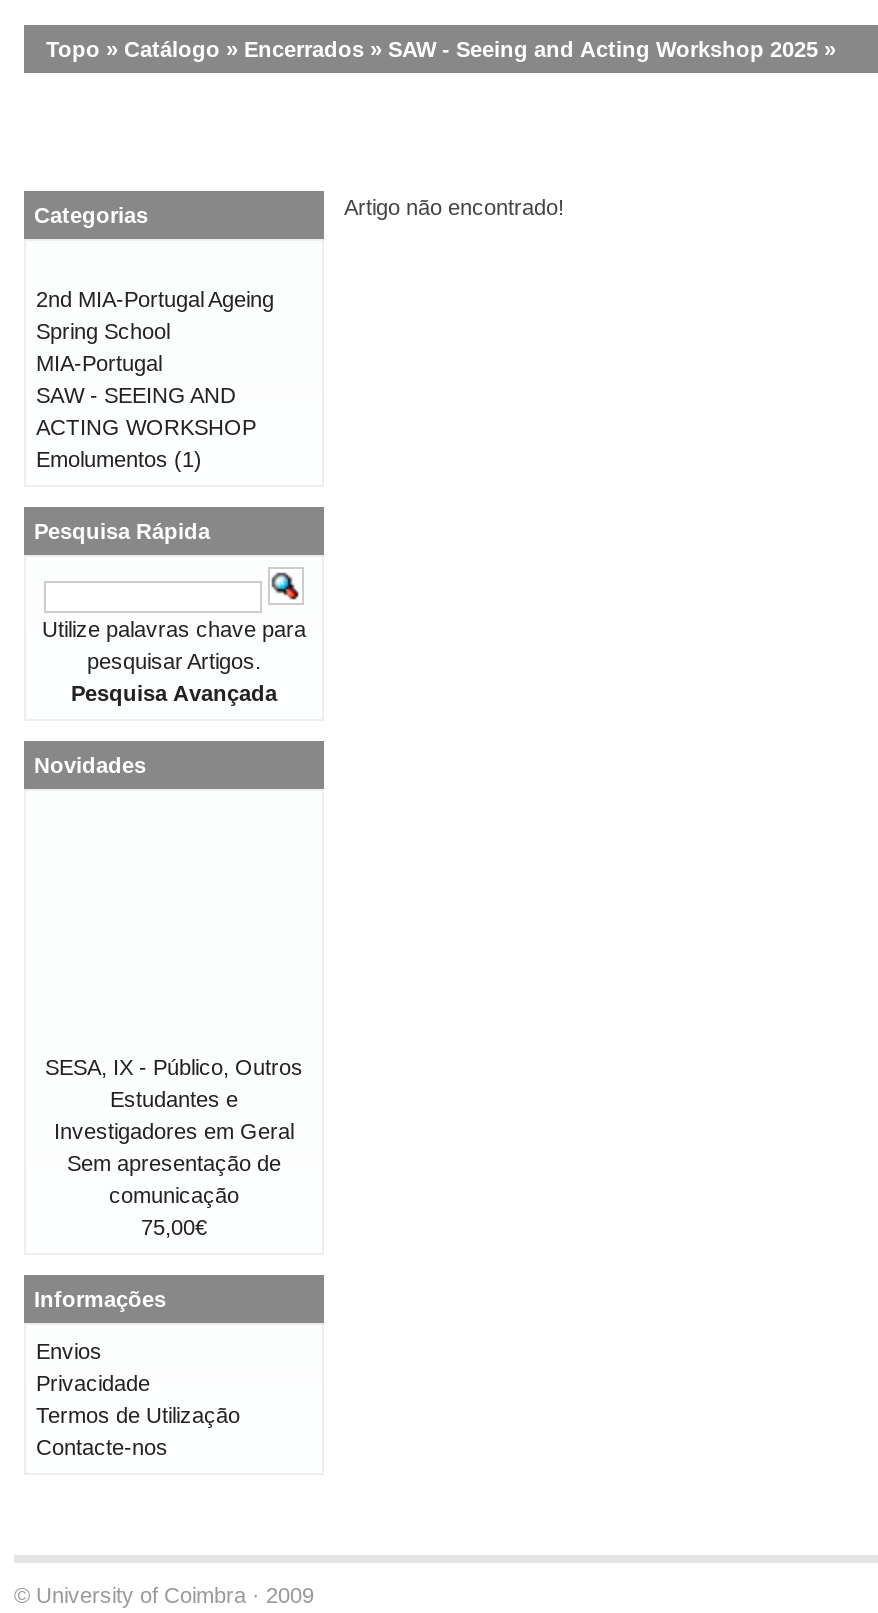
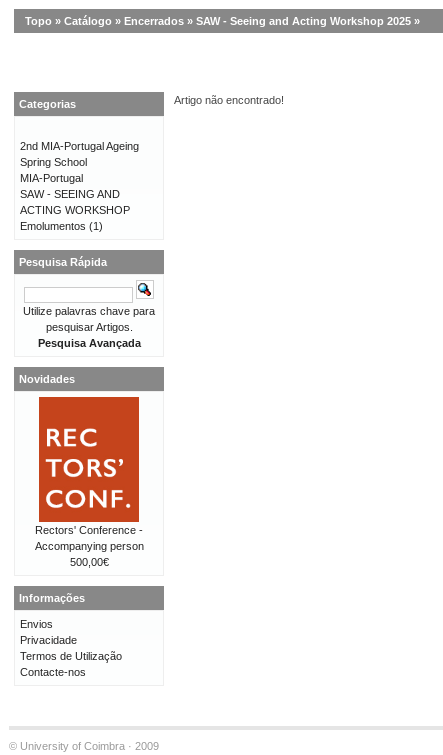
none -> [38,396,140,469] [image]
[45,1055,303,1239] SESA, IX - Público, Outros | Estudantes e | Investigadores em Geral | Sem apresentação de | comunicação | 75,00€ -> [34,524,143,568] Rectors' Conference - | Accompanying person | 500,00€

